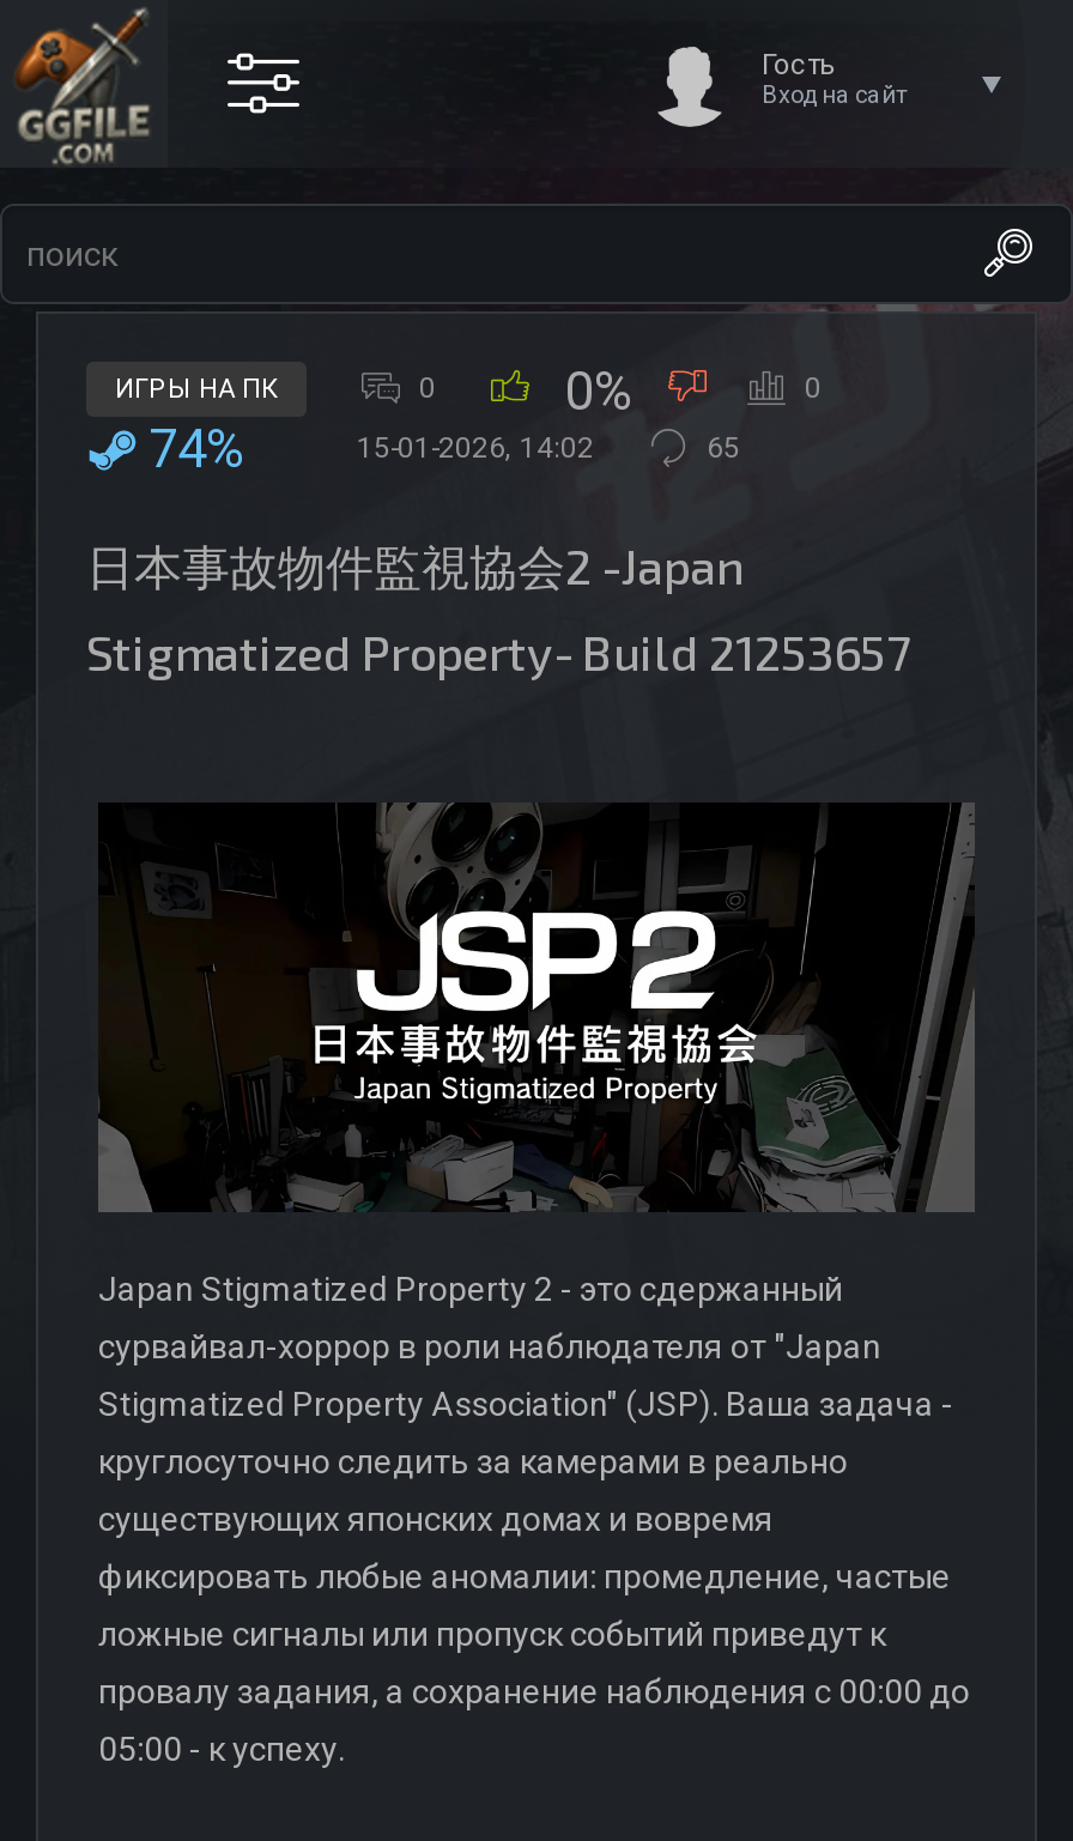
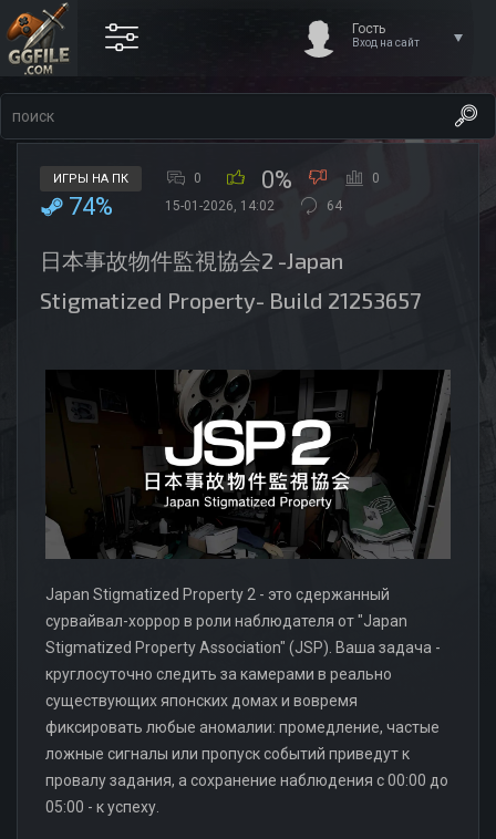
[707,431,740,465] 65 -> [327,198,342,214] 64

